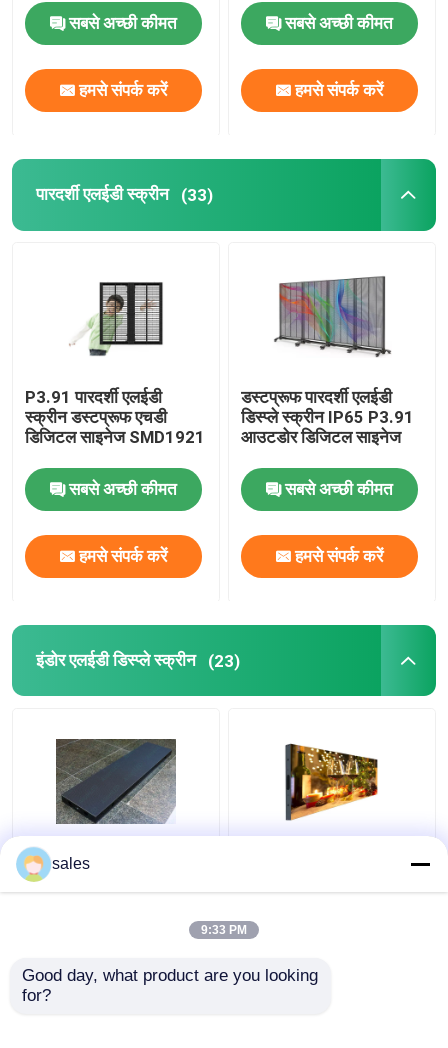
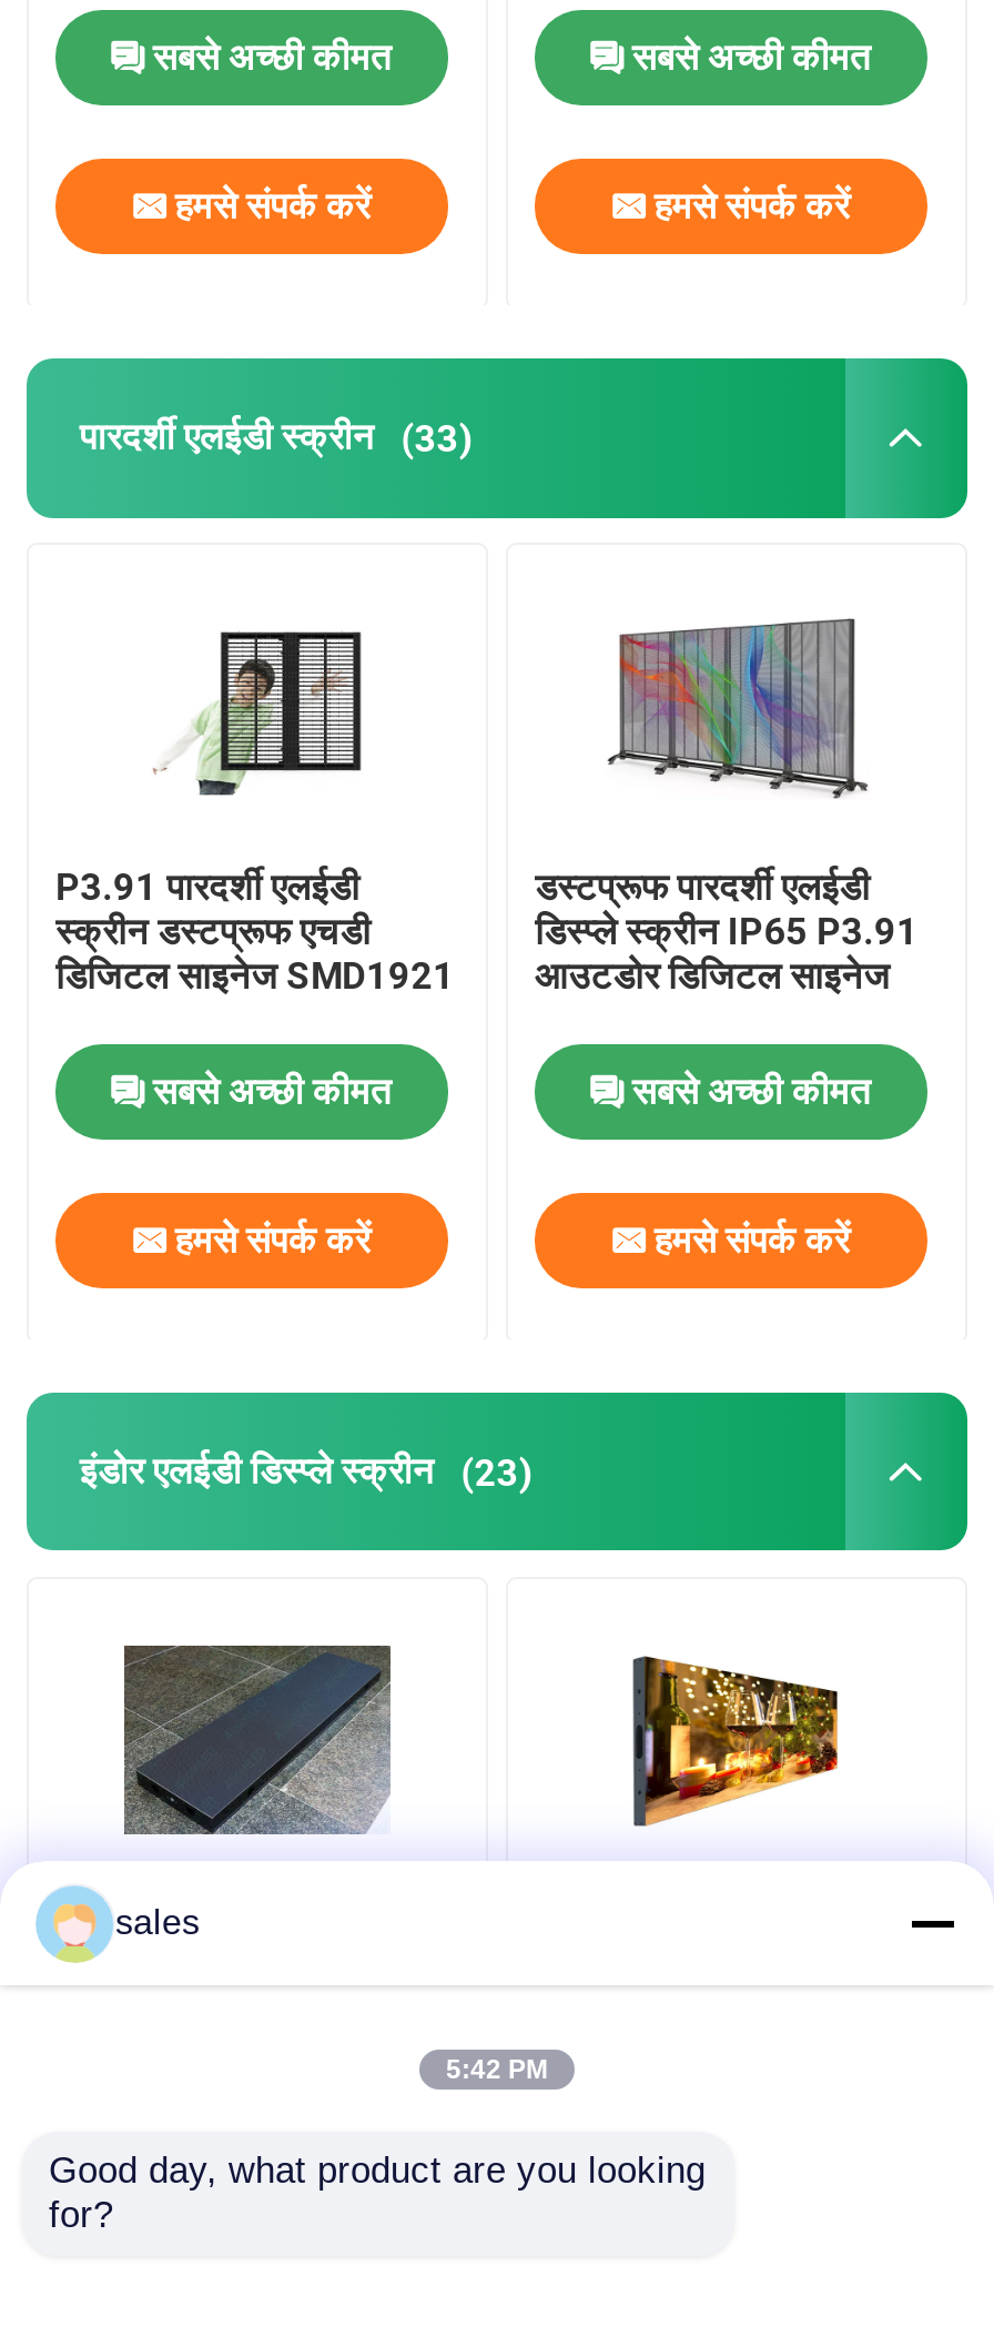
[201,923,247,937] 9:33 PM -> [446,2054,548,2085] 5:42 PM

